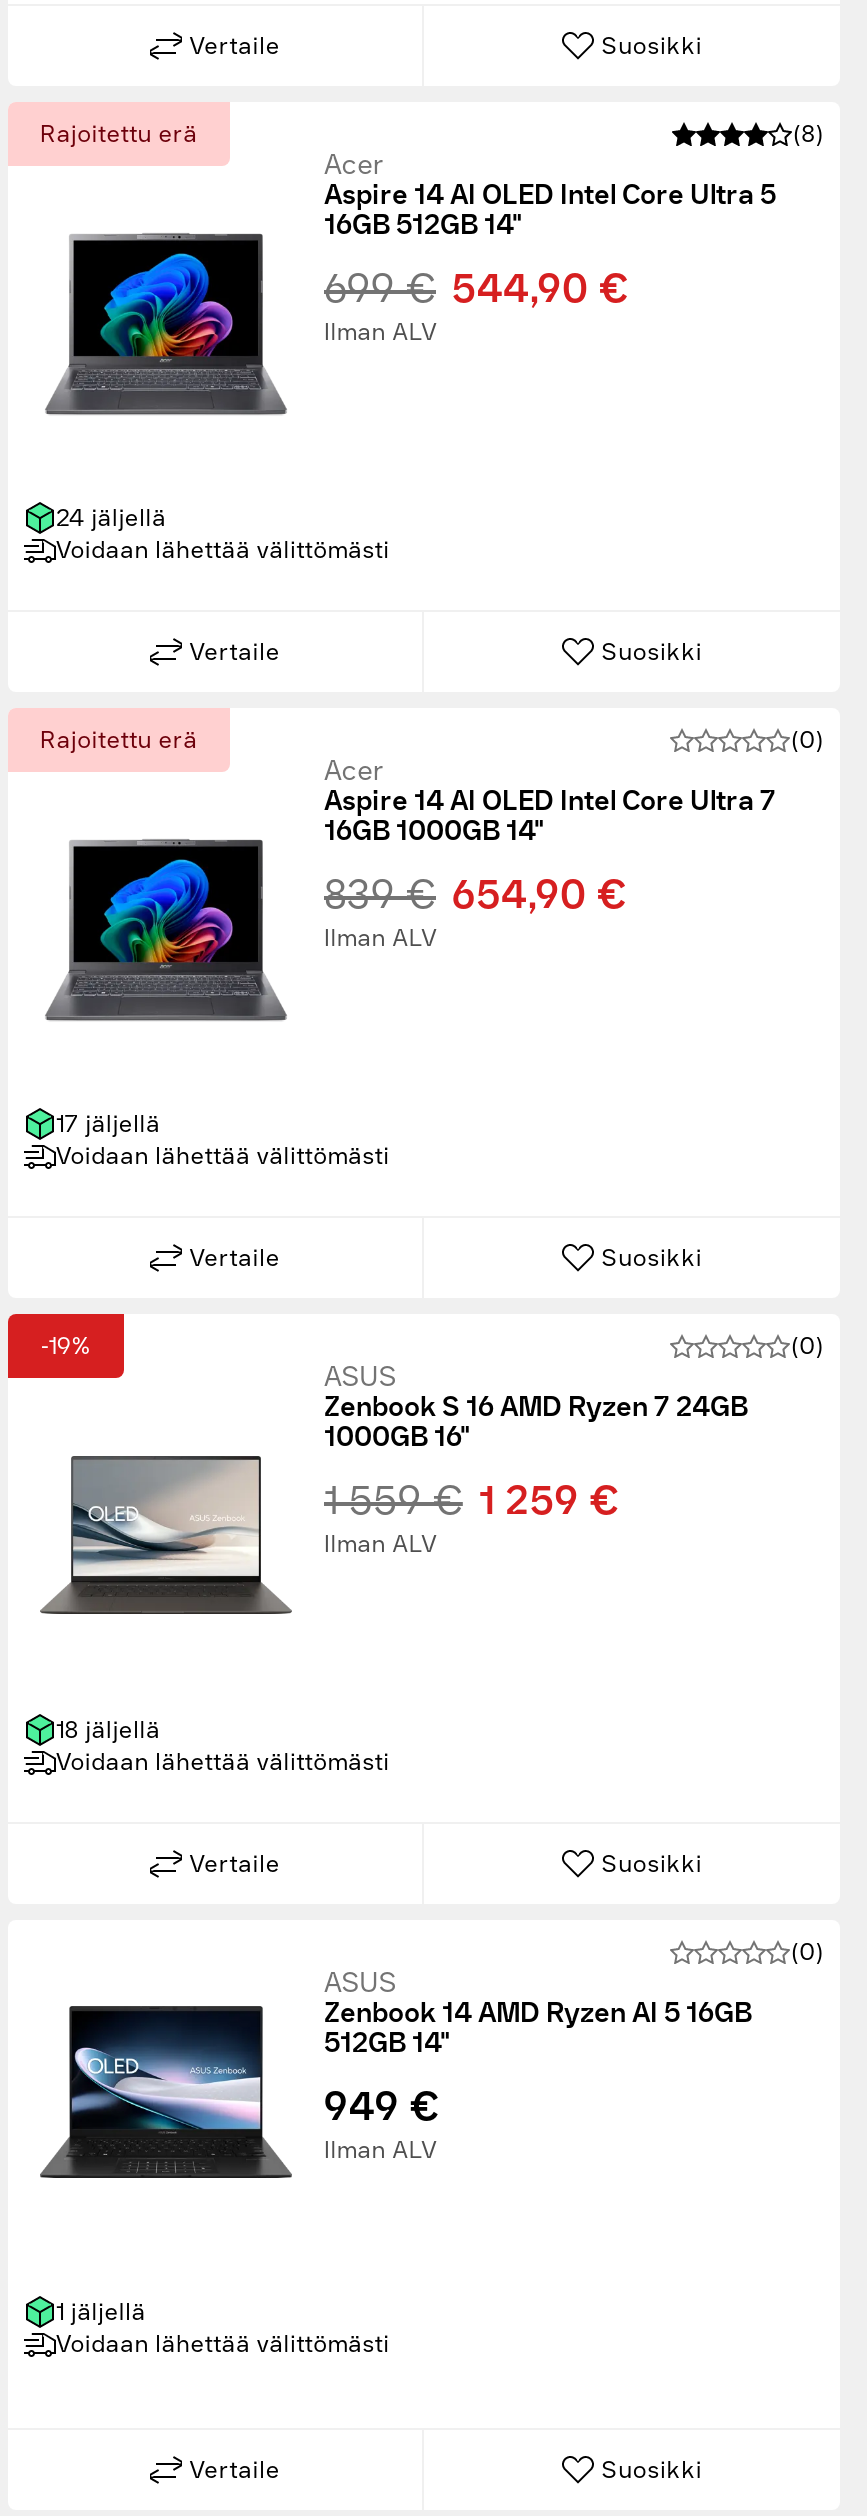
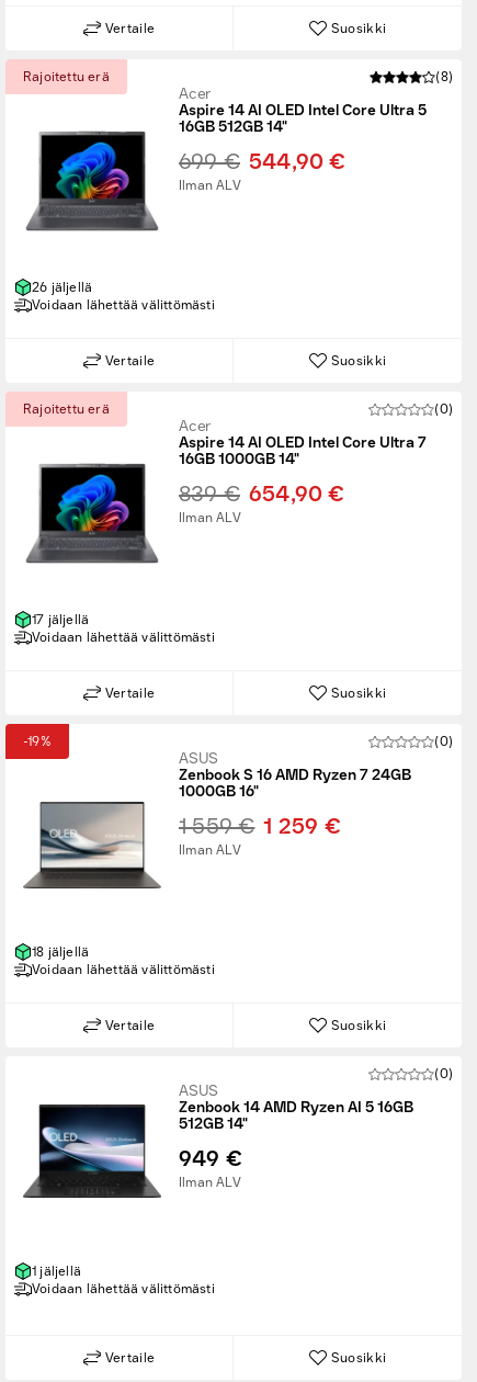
[56,505,166,533] 24 jäljellä -> [32,280,92,295] 26 jäljellä

